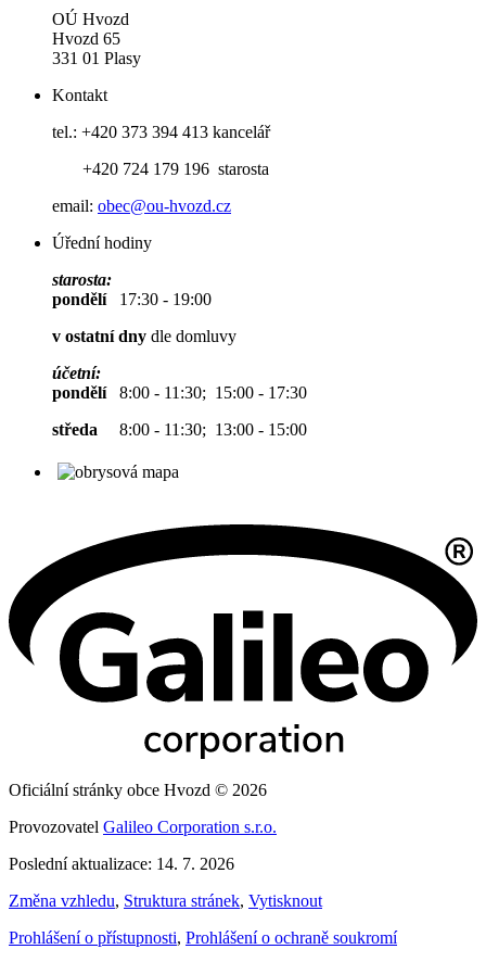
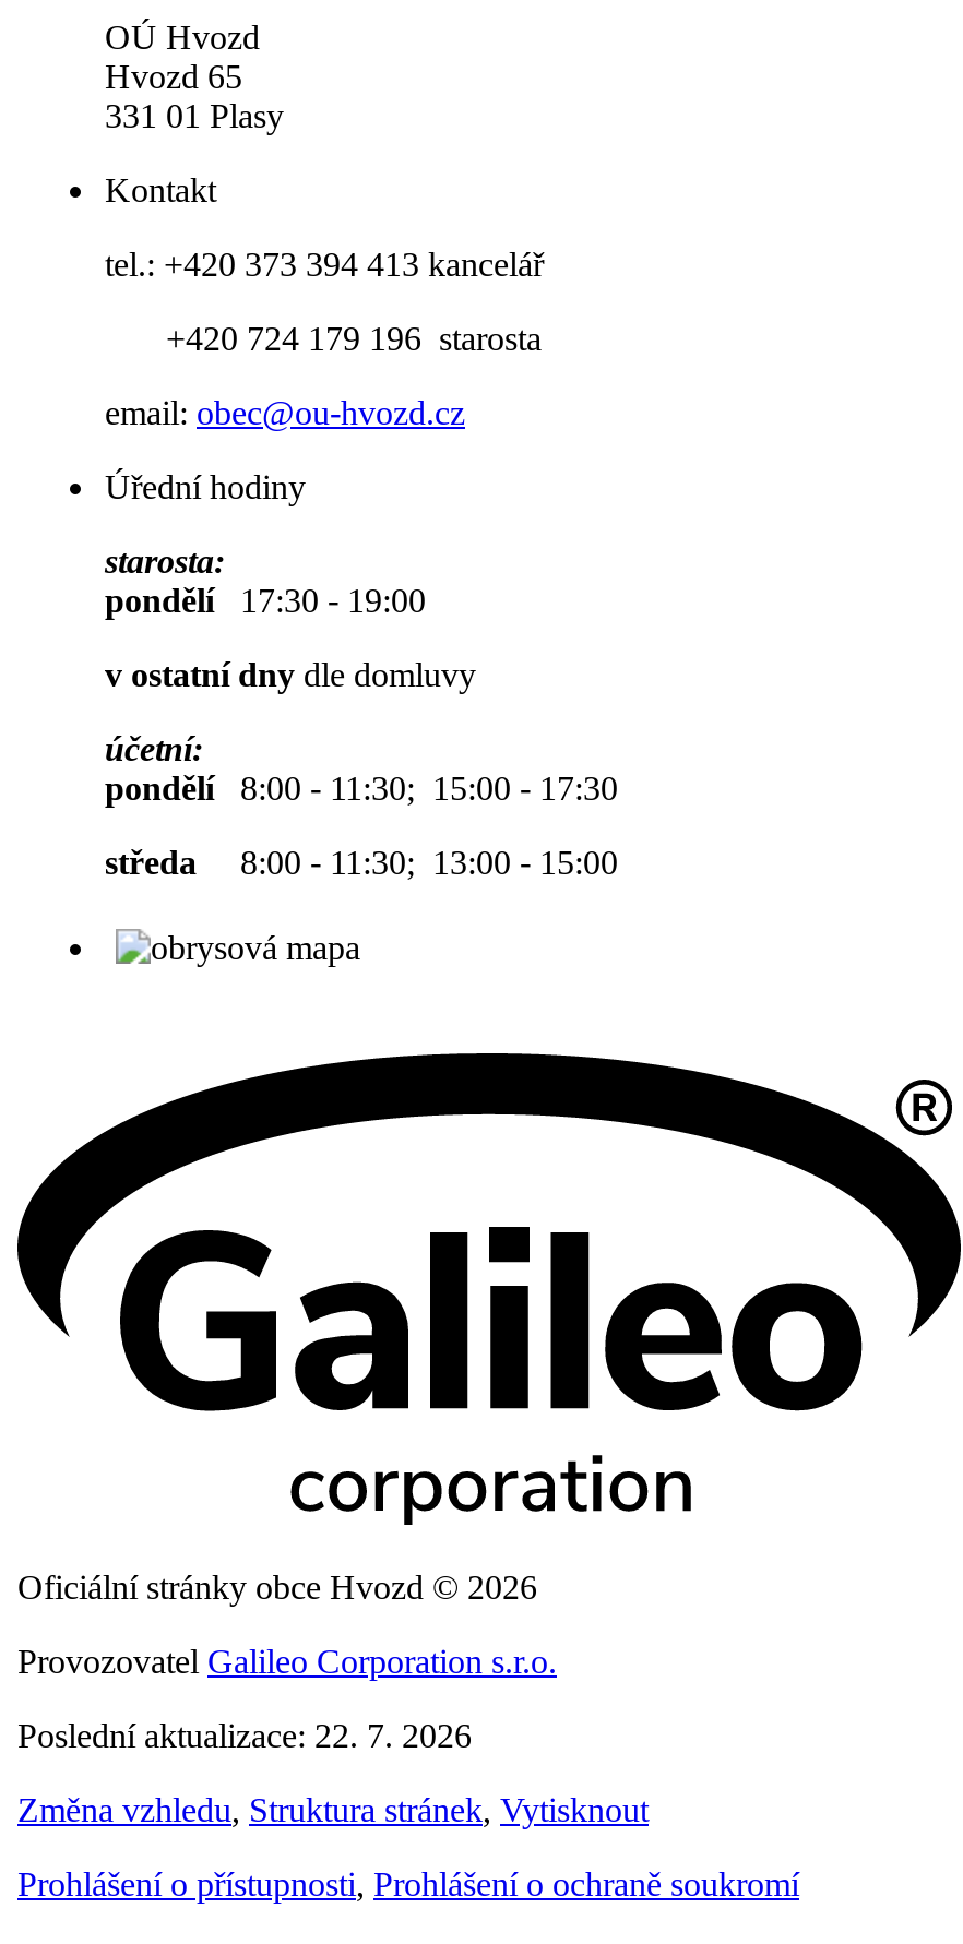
[9,854,234,873] Poslední aktualizace: 14. 7. 2026 -> [17,1717,472,1754] Poslední aktualizace: 22. 7. 2026

